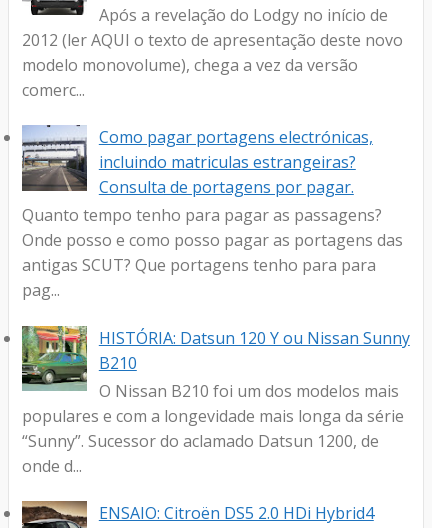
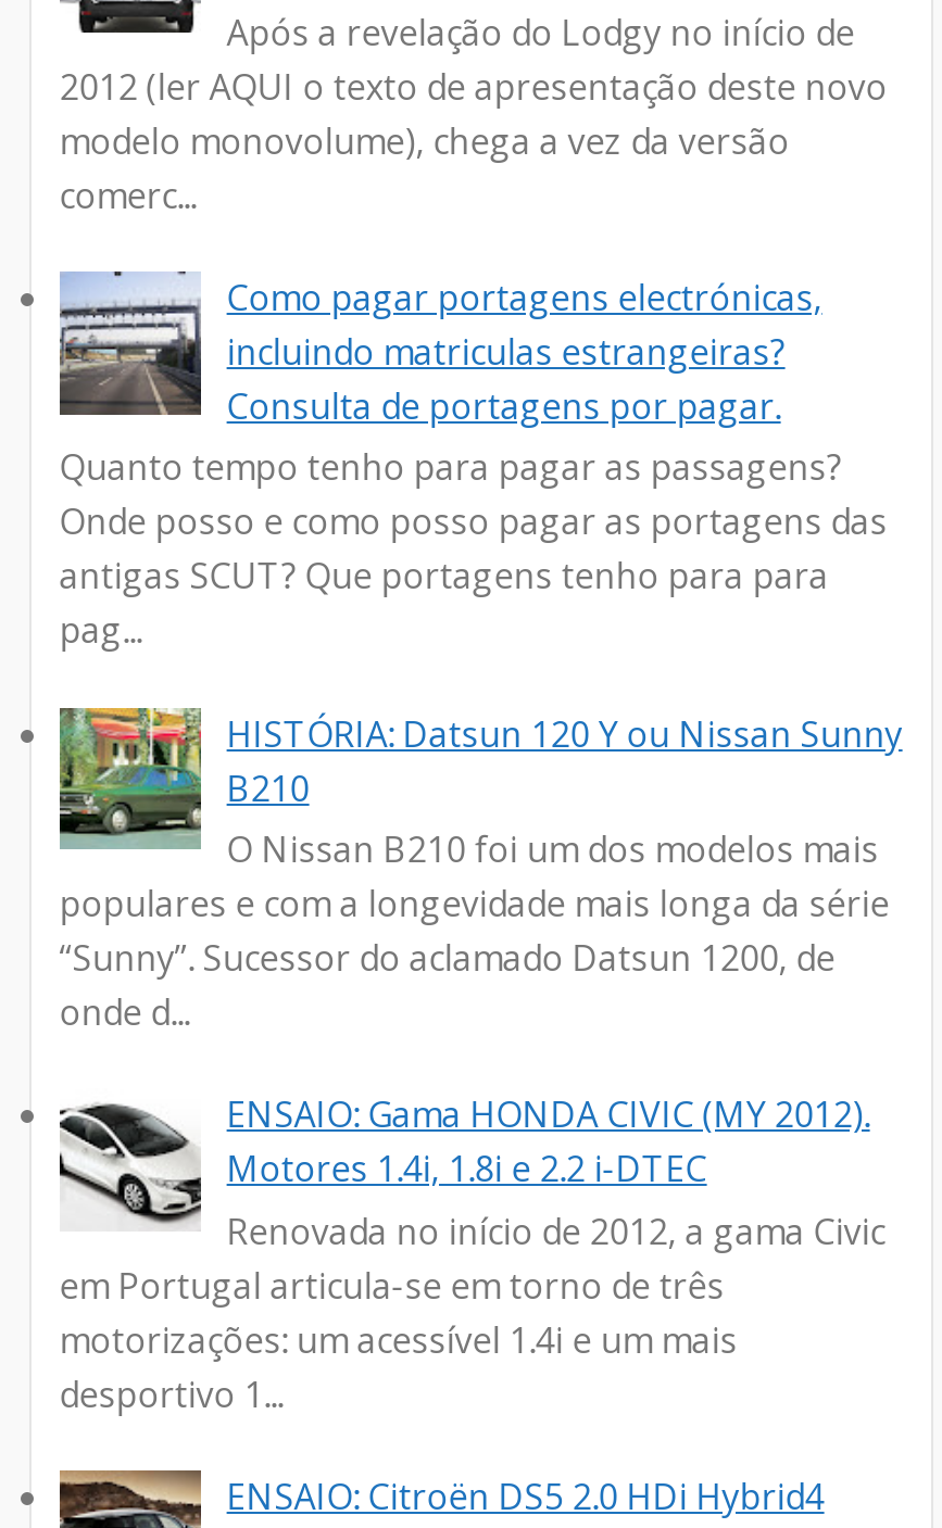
none -> [58,1090,885,1417] [image] | ENSAIO: Gama HONDA CIVIC (MY 2012). | Motores 1.4i, 1.8i e 2.2 i-DTEC | Renovada no início de 2012, a gama Civic | em Portugal articula-se em torno de três | motorizações: um acessível 1.4i e um mais | desportivo 1...

